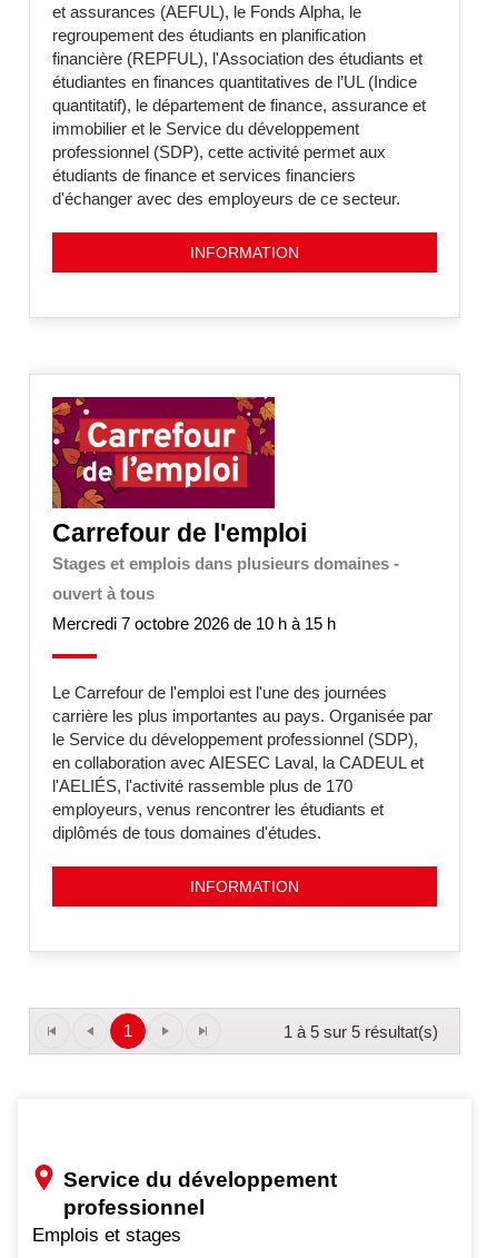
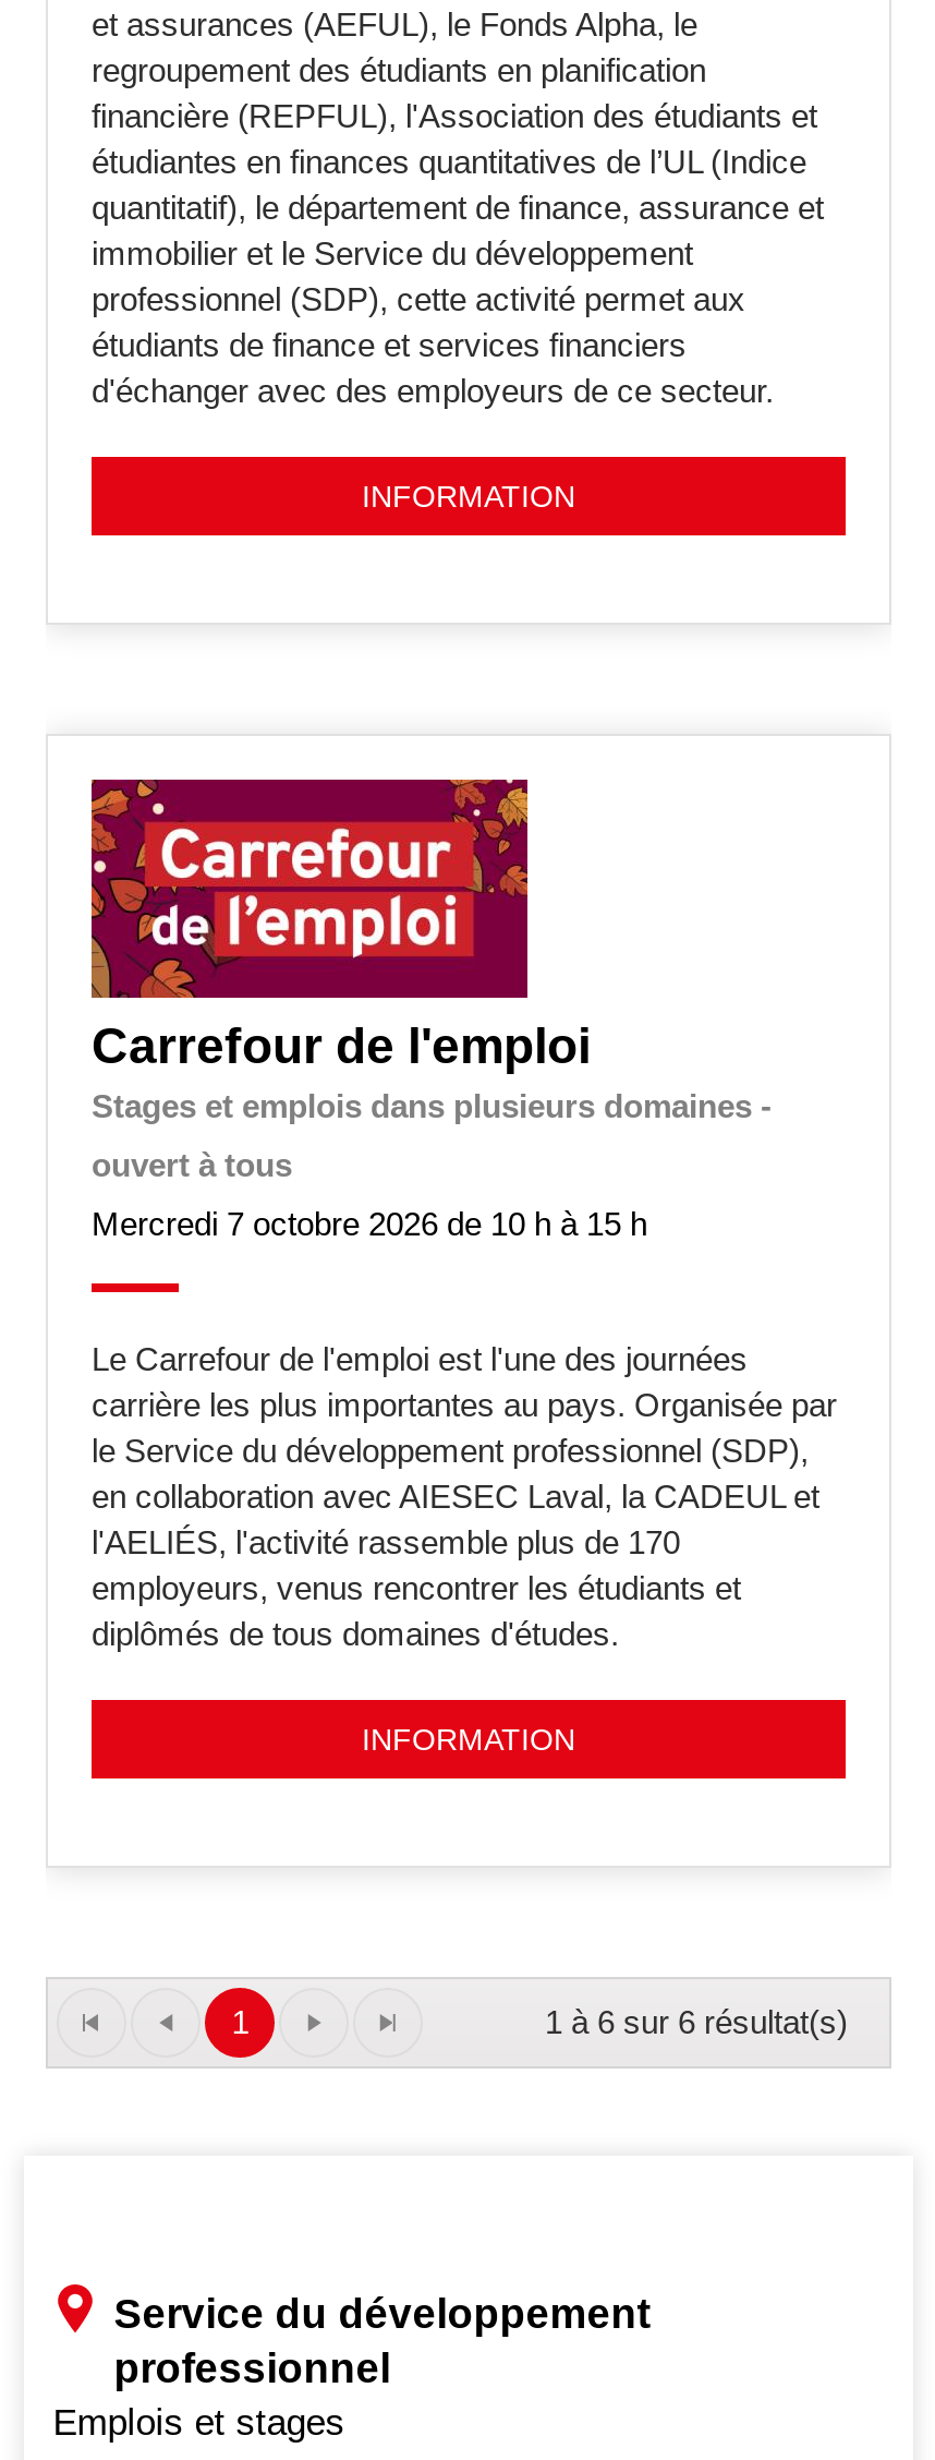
[284,1022,438,1041] 1 à 5 sur 5 résultat(s) -> [545,2003,848,2040] 1 à 6 sur 6 résultat(s)

